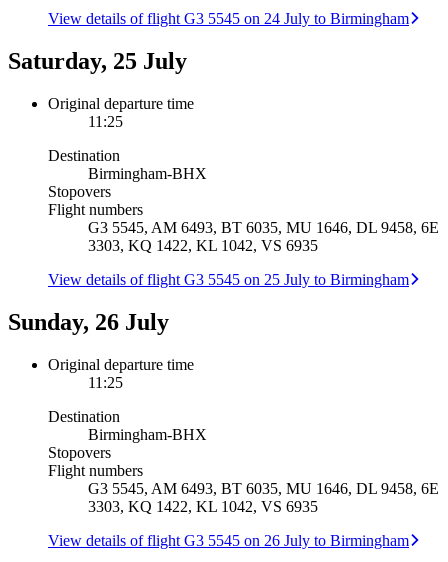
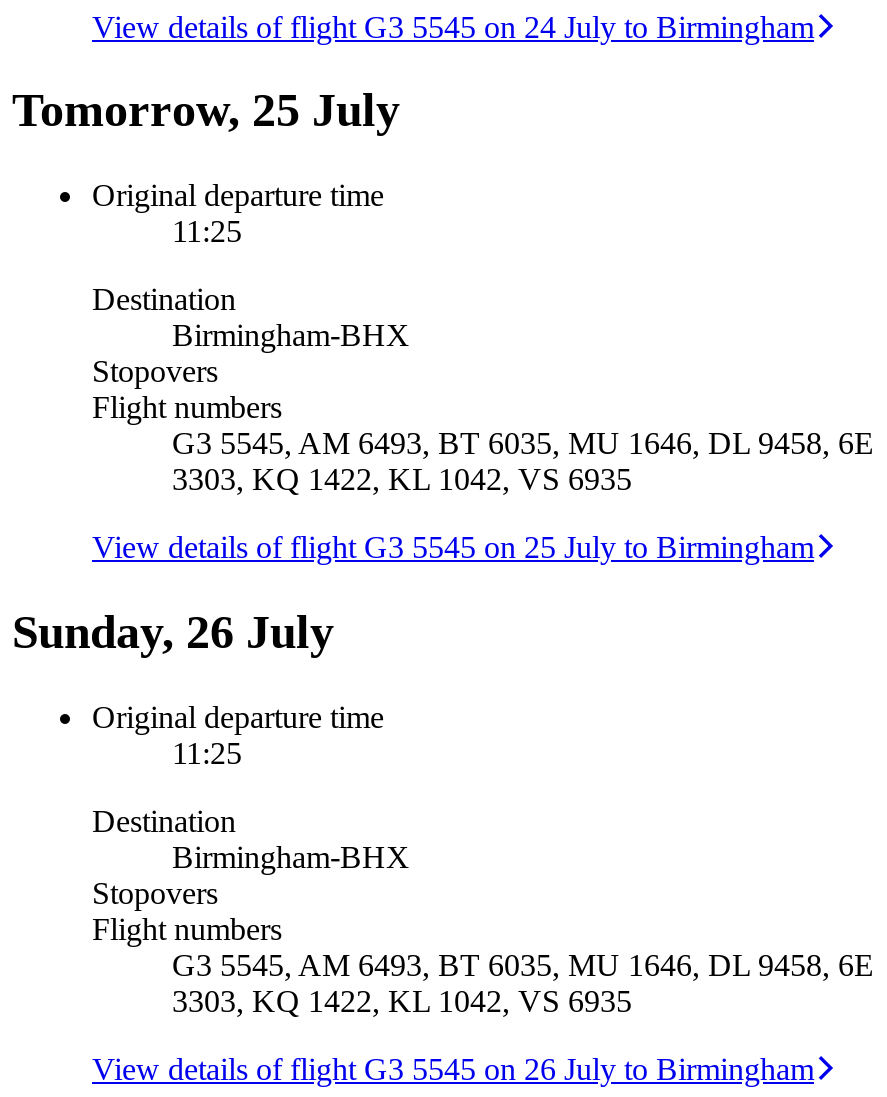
[8,48,187,74] Saturday, 25 July -> [12,85,400,137] Tomorrow, 25 July

